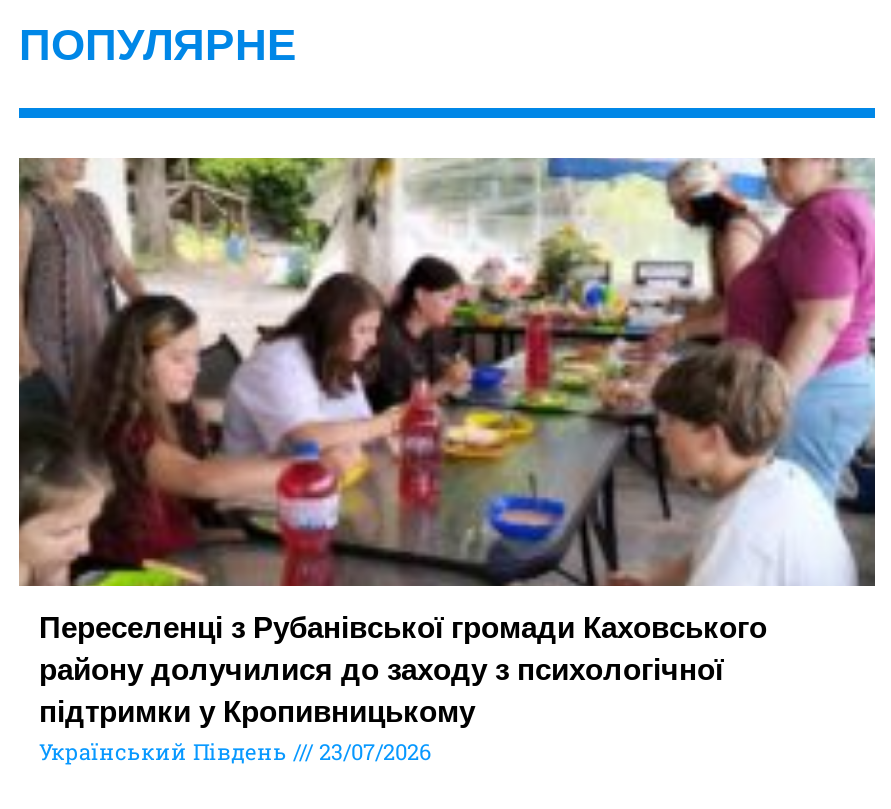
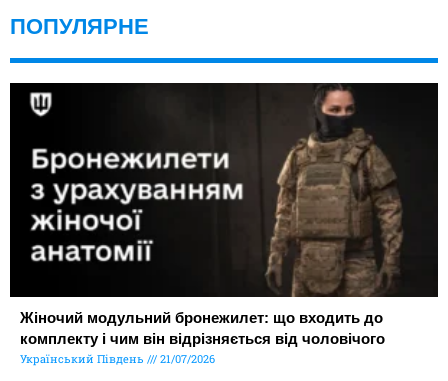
[17,156,877,728] [image] | Переселенці з Рубанівської громади Каховського | району долучилися до заходу з психологічної | підтримки у Кропивницькому -> [9,82,439,347] [image] | Жіночий модульний бронежилет: що входить до | комплекту і чим він відрізняється від чоловічого
[39,736,431,766] Український Південь 23/07/2026 -> [20,351,215,366] Український Південь 21/07/2026

